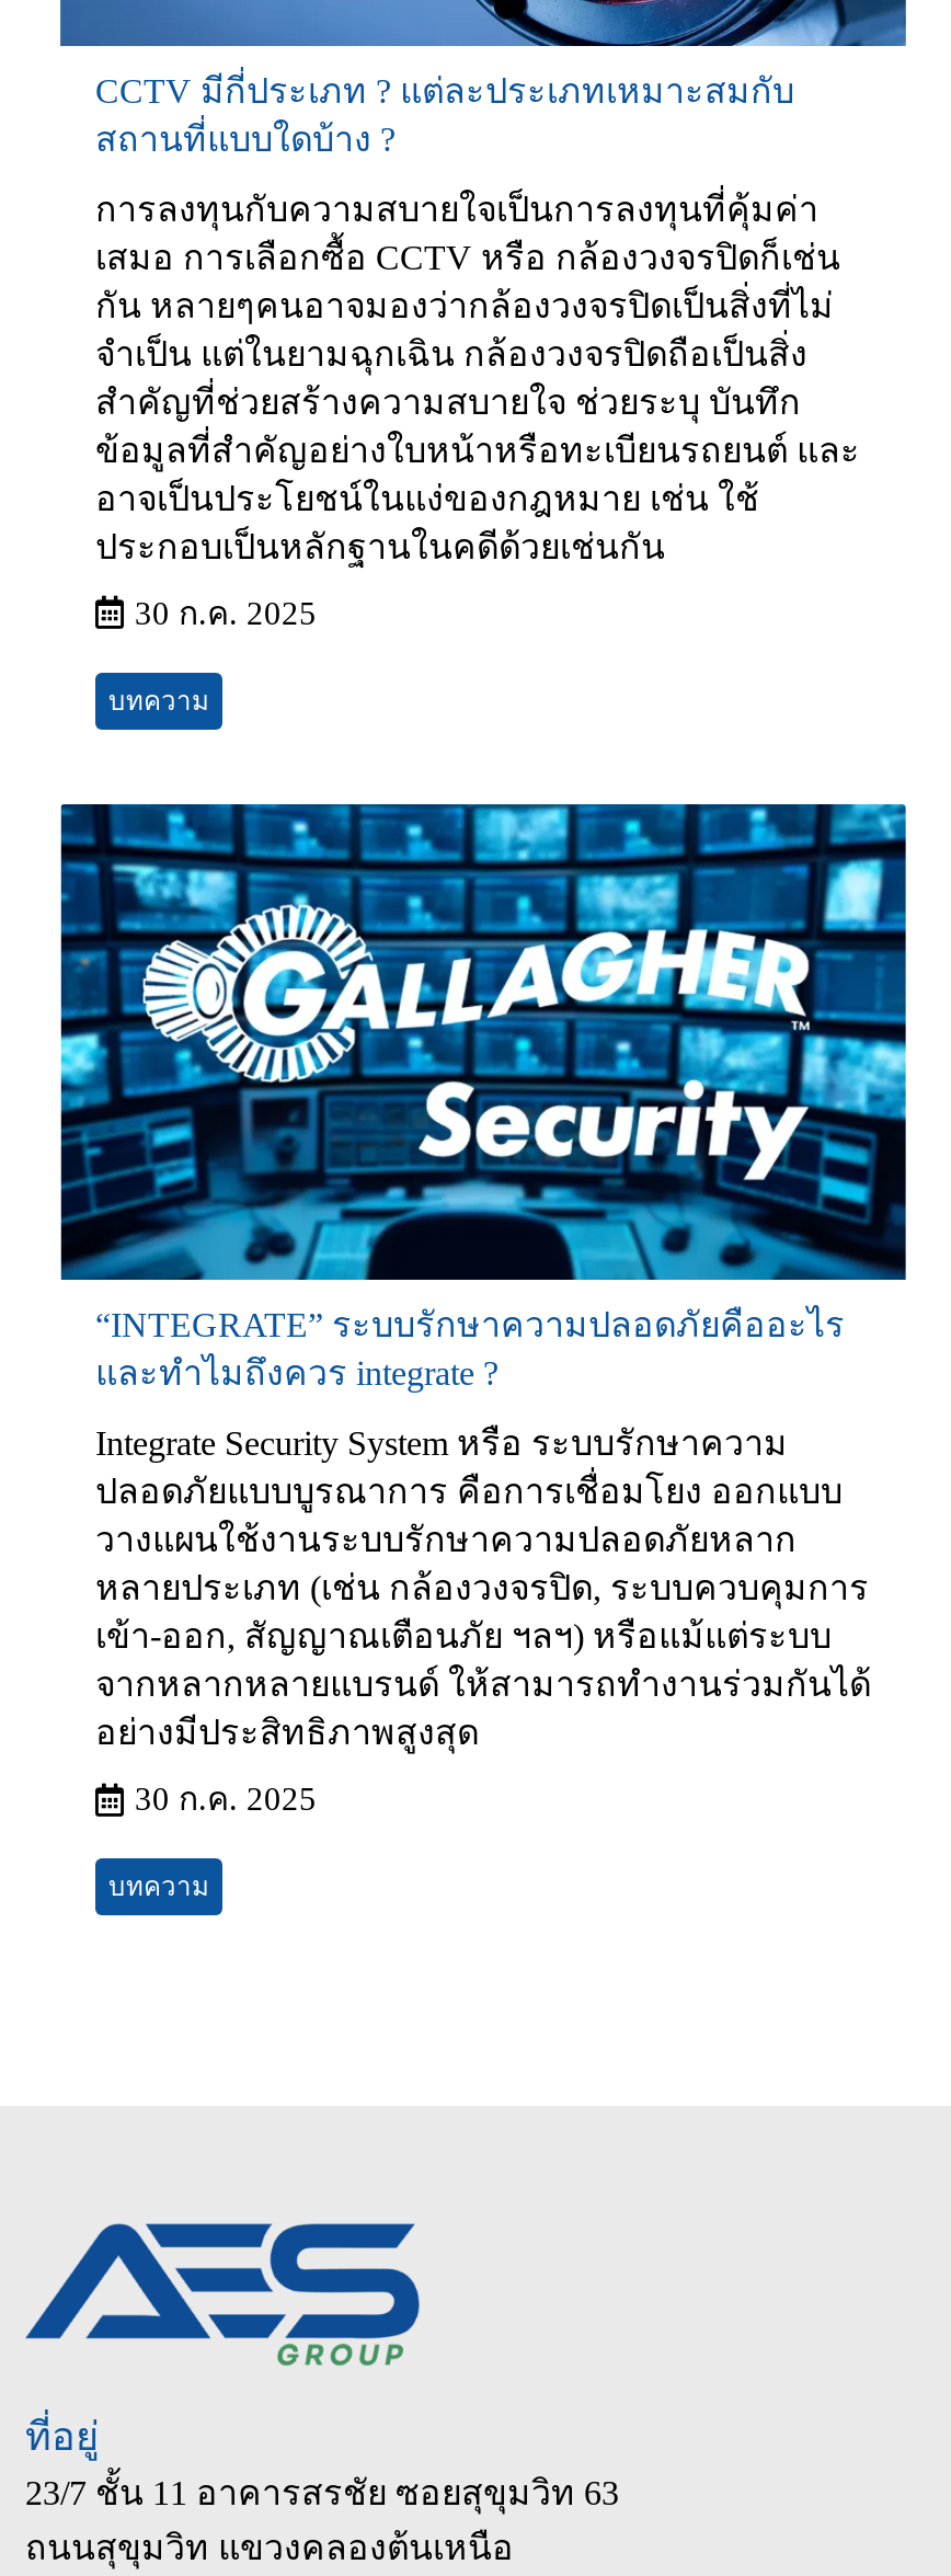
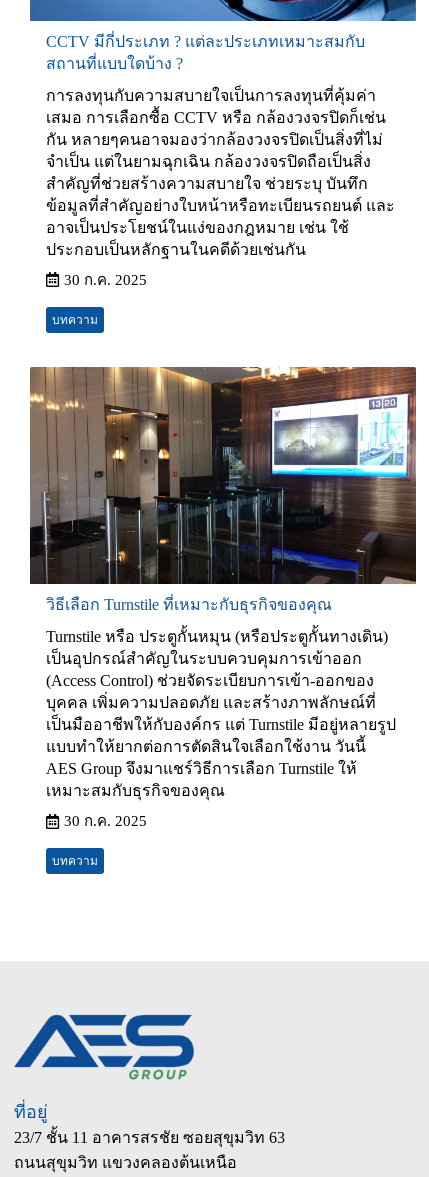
[58,802,908,1392] [image] | “INTEGRATE” ระบบรักษาความปลอดภัยคืออะไร | และทำไมถึงควร integrate ? -> [29,366,417,613] [image] | วิธีเลือก Turnstile ที่เหมาะกับธุรกิจของคุณ
[95,1424,871,1751] Integrate Security System หรือ ระบบรักษาความ | ปลอดภัยแบบบูรณาการ คือการเชื่อมโยง ออกแบบ | วางแผนใช้งานระบบรักษาความปลอดภัยหลาก | หลายประเภท (เช่น กล้องวงจรปิด, ระบบควบคุมการ | เข้า-ออก, สัญญาณเตือนภัย ฯลฯ) หรือแม้แต่ระบบ | จากหลากหลายแบรนด์ ให้สามารถทำงานร่วมกันได้ | อย่างมีประสิทธิภาพสูงสุด -> [46,628,396,799] Turnstile หรือ ประตูกั้นหมุน (หรือประตูกั้นทางเดิน) | เป็นอุปกรณ์สำคัญในระบบควบคุมการเข้าออก | (Access Control) ช่วยจัดระเบียบการเข้า-ออกของ | บุคคล เพิ่มความปลอดภัย และสร้างภาพลักษณ์ที่ | เป็นมืออาชีพให้กับองค์กร แต่ Turnstile มีอยู่หลายรูป | แบบทำให้ยากต่อการตัดสินใจเลือกใช้งาน วันนี้ | AES Group จึงมาแชร์วิธีการเลือก Turnstile ให้ | เหมาะสมกับธุรกิจของคุณ

